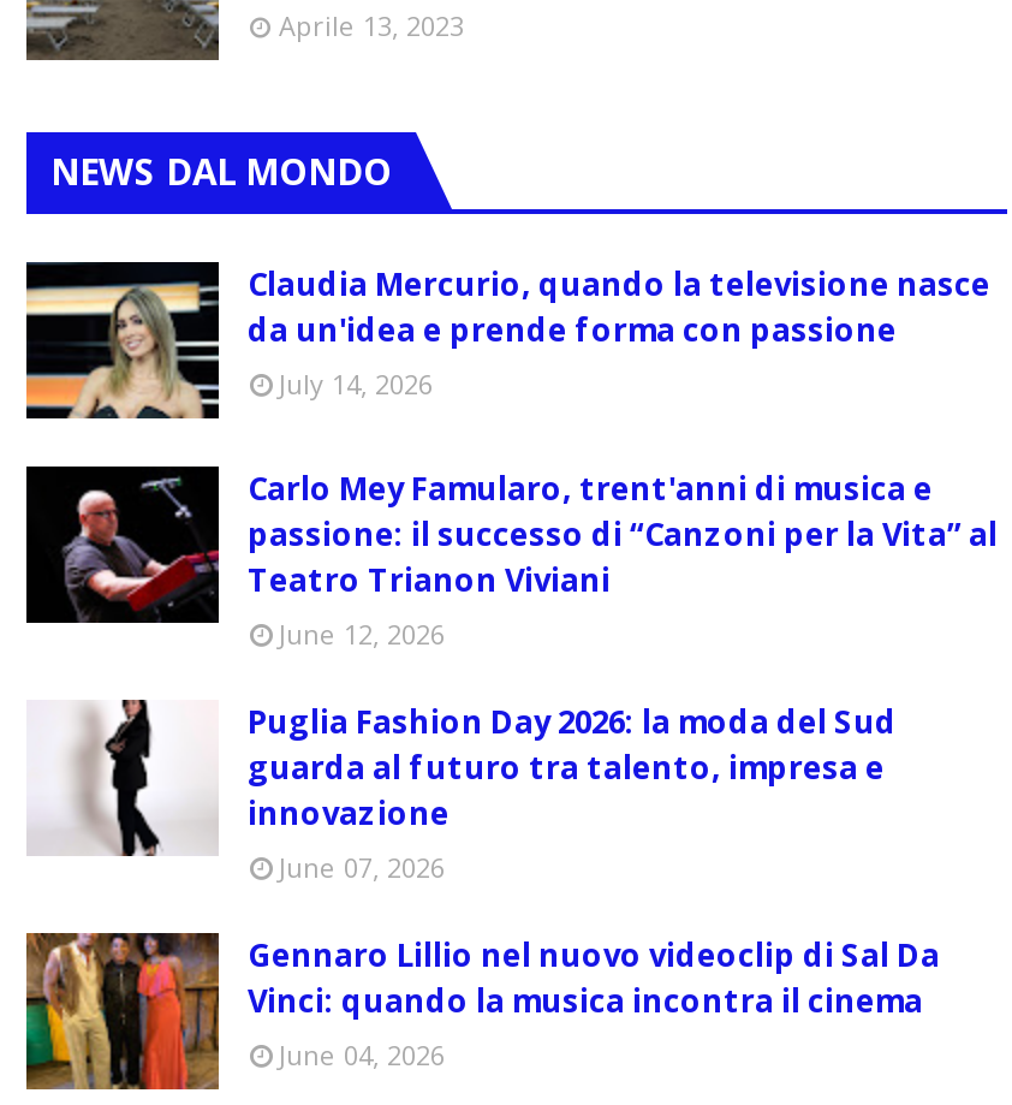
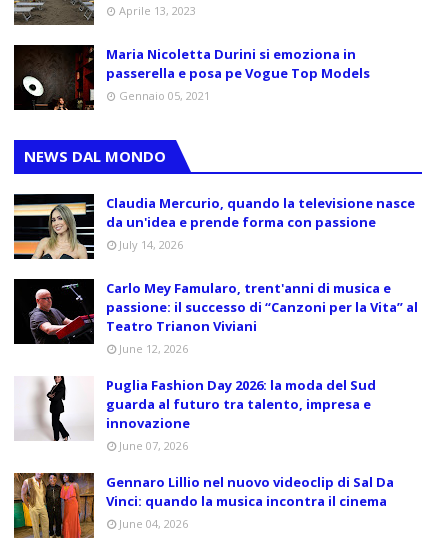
none -> [13,44,370,110] [image] | Maria Nicoletta Durini si emoziona in | passerella e posa pe Vogue Top Models | Gennaio 05, 2021

